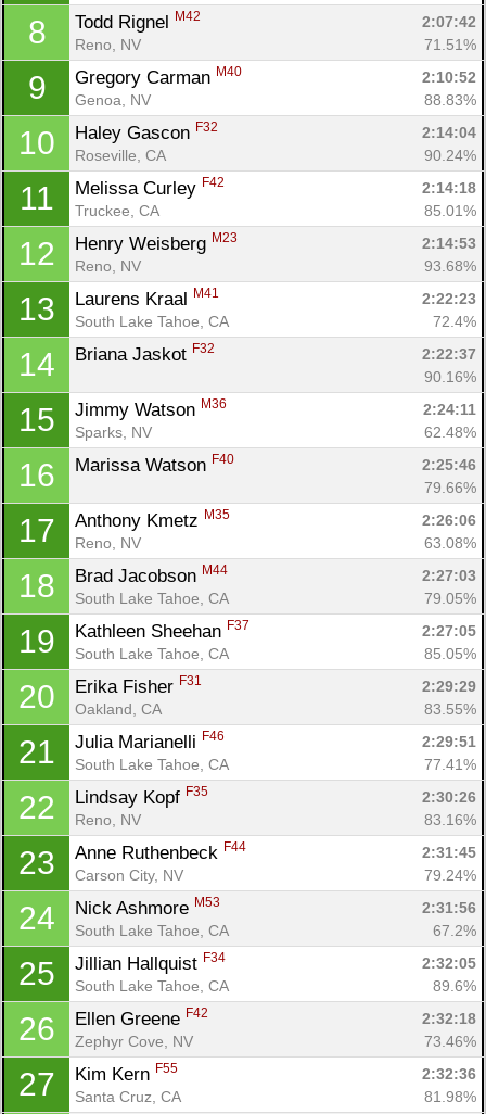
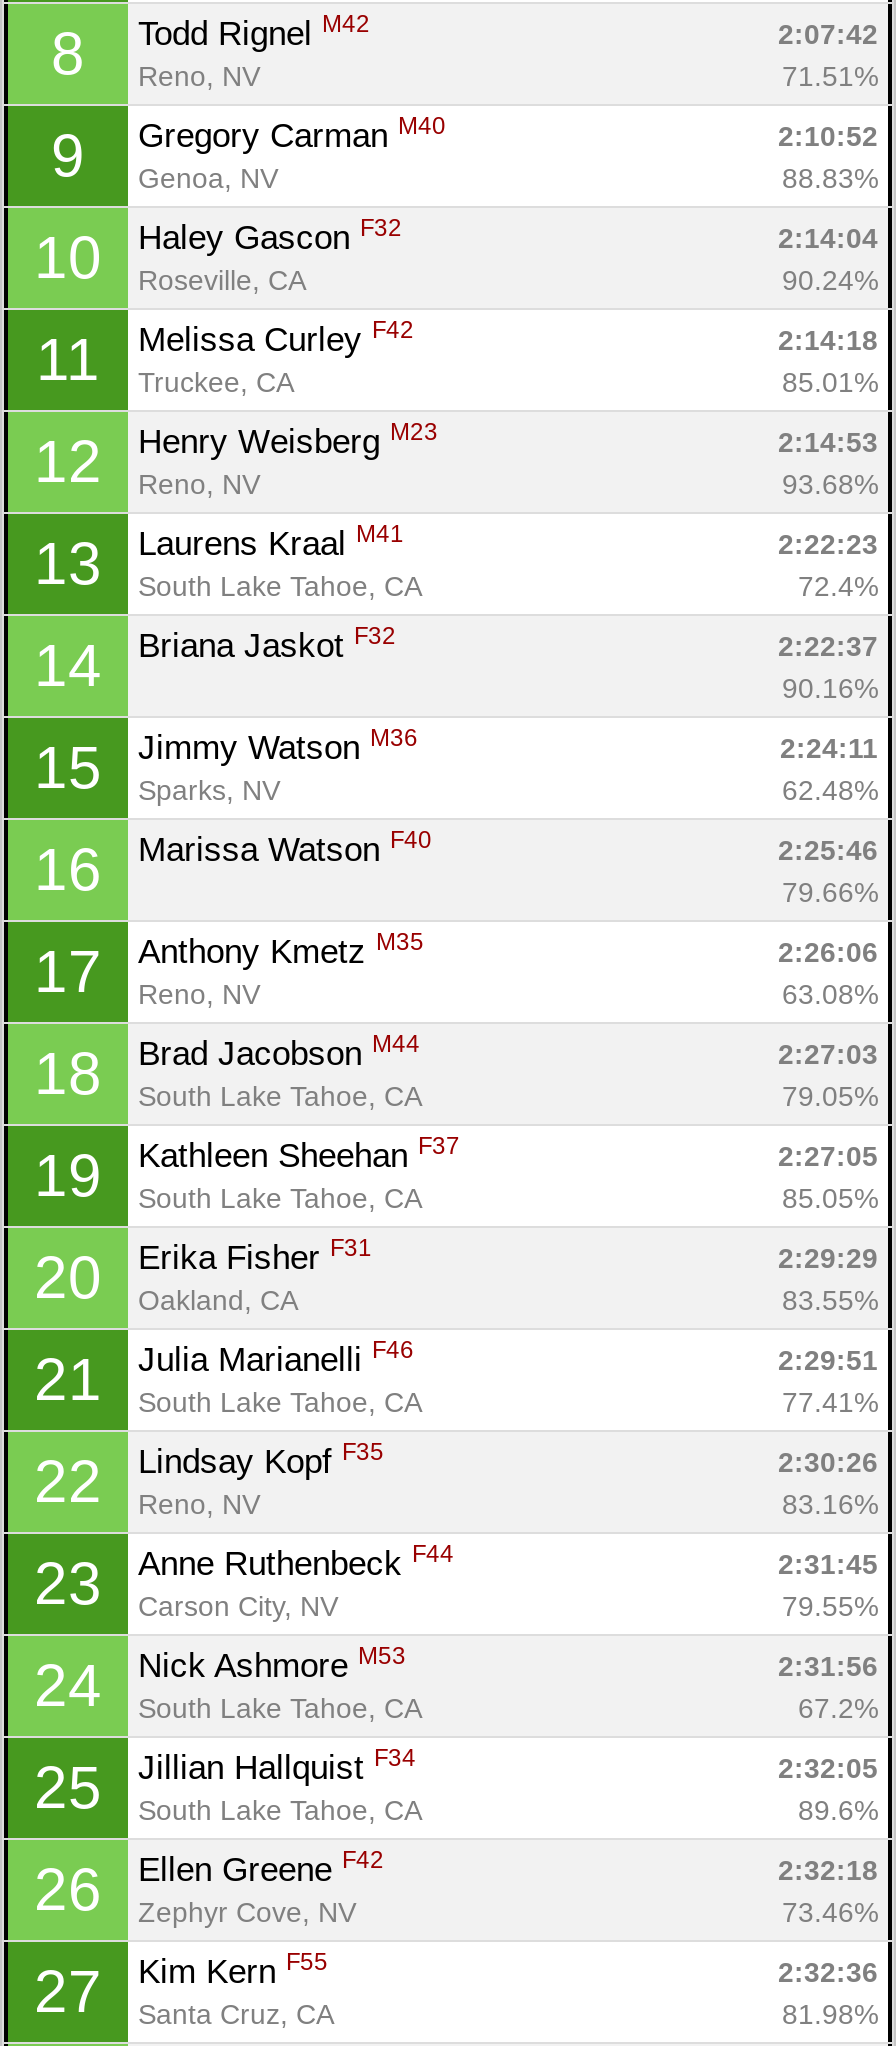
[424,866,476,884] 79.24% -> [782,1590,878,1622] 79.55%

